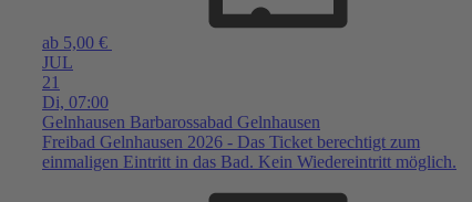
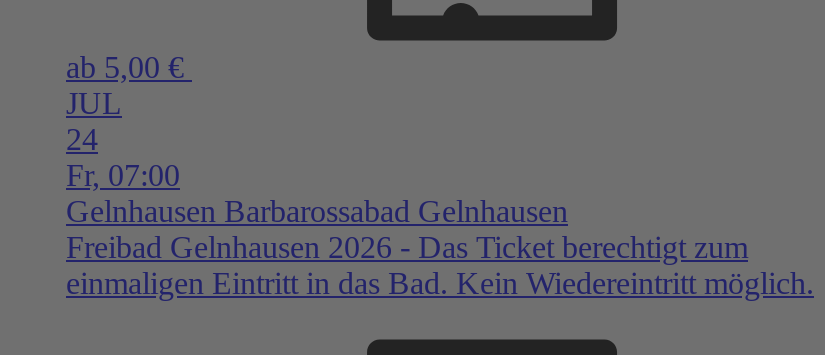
[42,73,109,111] 21 | Di, 07:00 -> [66,122,180,192] 24 | Fr, 07:00

